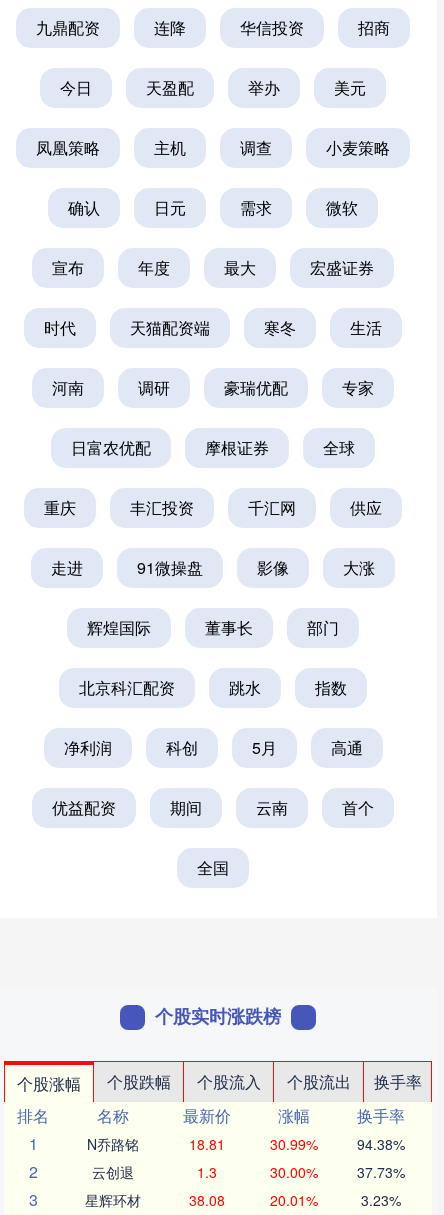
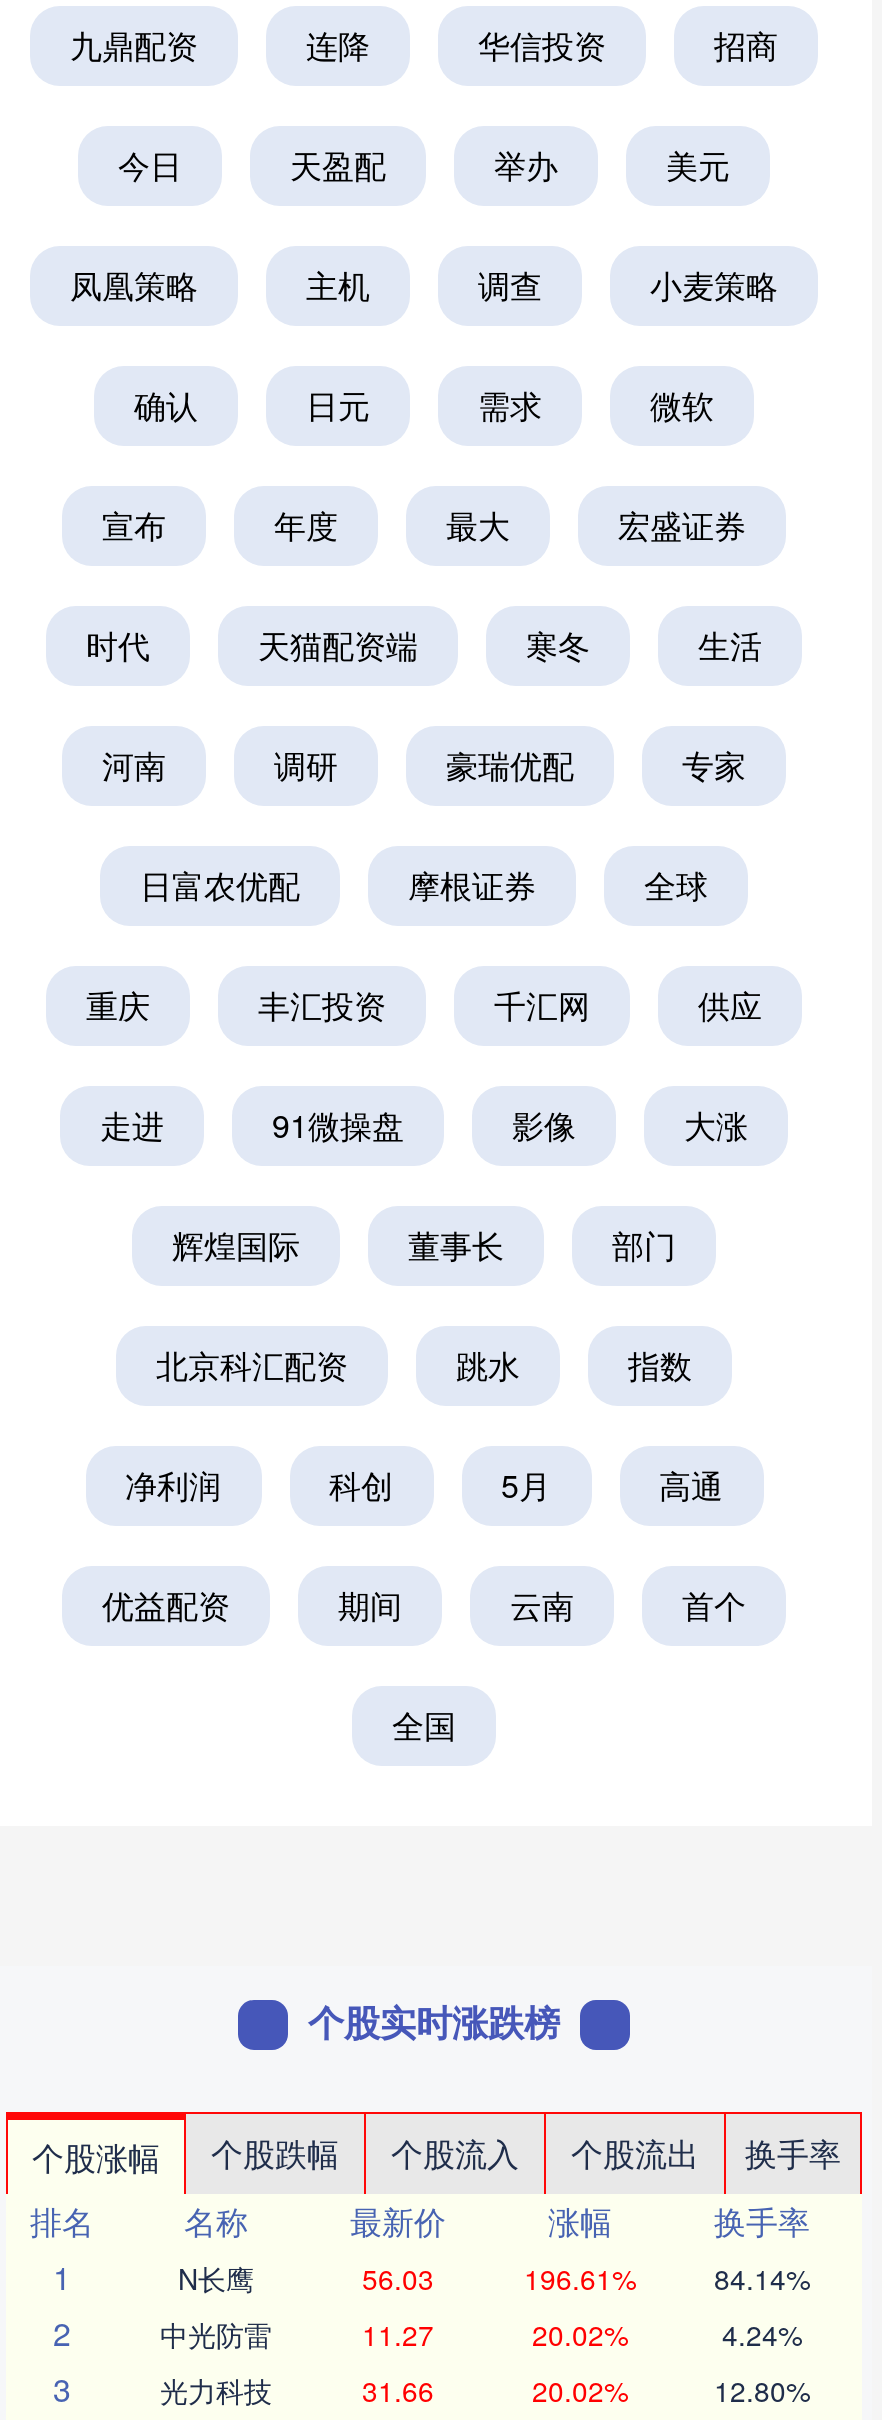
[86,1134,404,1154] N乔路铭 | 18.81 | 30.99% | 94.38% -> [178,2258,810,2298] N长鹰 | 56.03 | 196.61% | 84.14%
[91,1162,404,1182] 云创退 | 1.3 | 30.00% | 37.73% -> [160,2314,802,2354] 中光防雷 | 11.27 | 20.02% | 4.24%
[84,1190,400,1210] 星辉环材 | 38.08 | 20.01% | 3.23% -> [160,2370,810,2410] 光力科技 | 31.66 | 20.02% | 12.80%

